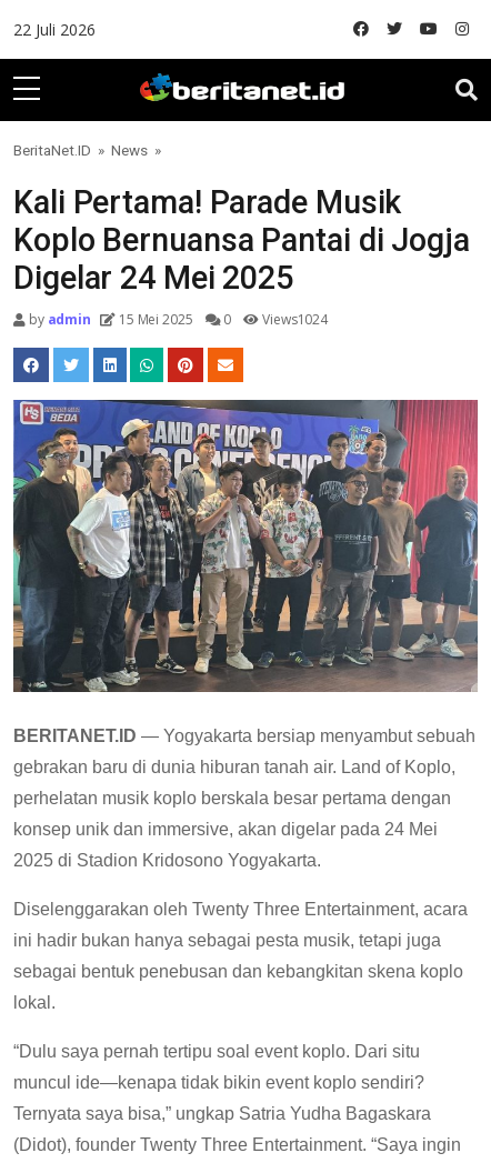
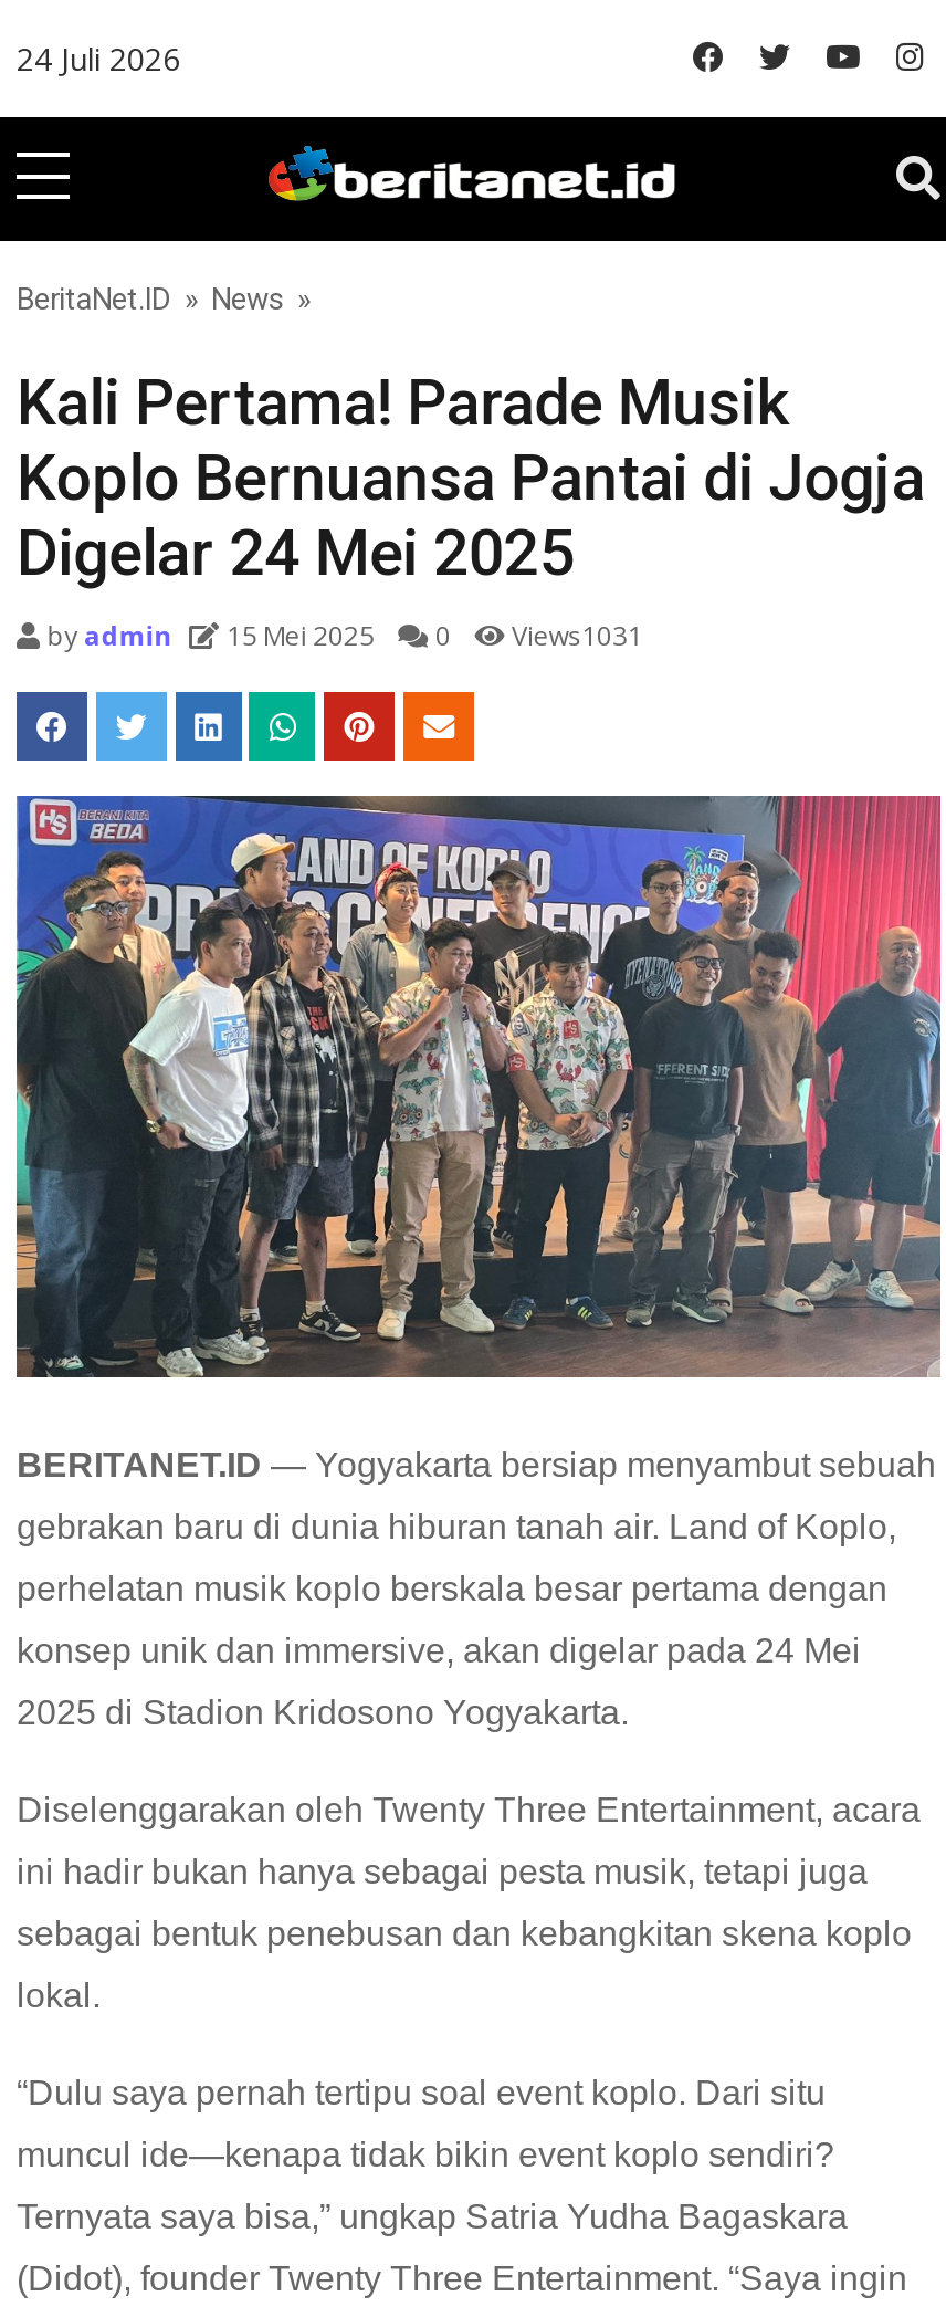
[13,19,96,40] 22 Juli 2026 -> [17,38,180,80] 24 Juli 2026
[25,310,328,329] by admin 15 Mei 2025 0 Views1024 -> [41,617,643,654] by admin 15 Mei 2025 0 Views1031

